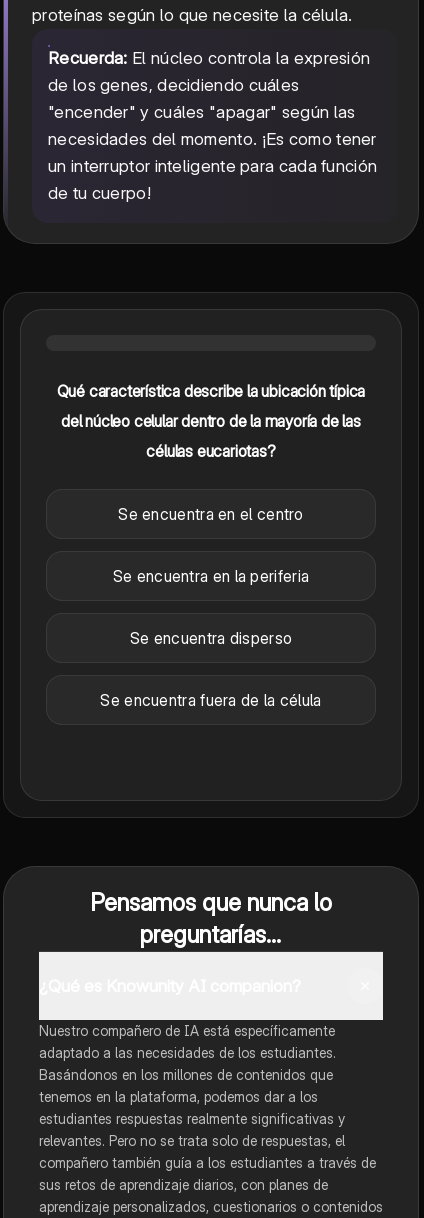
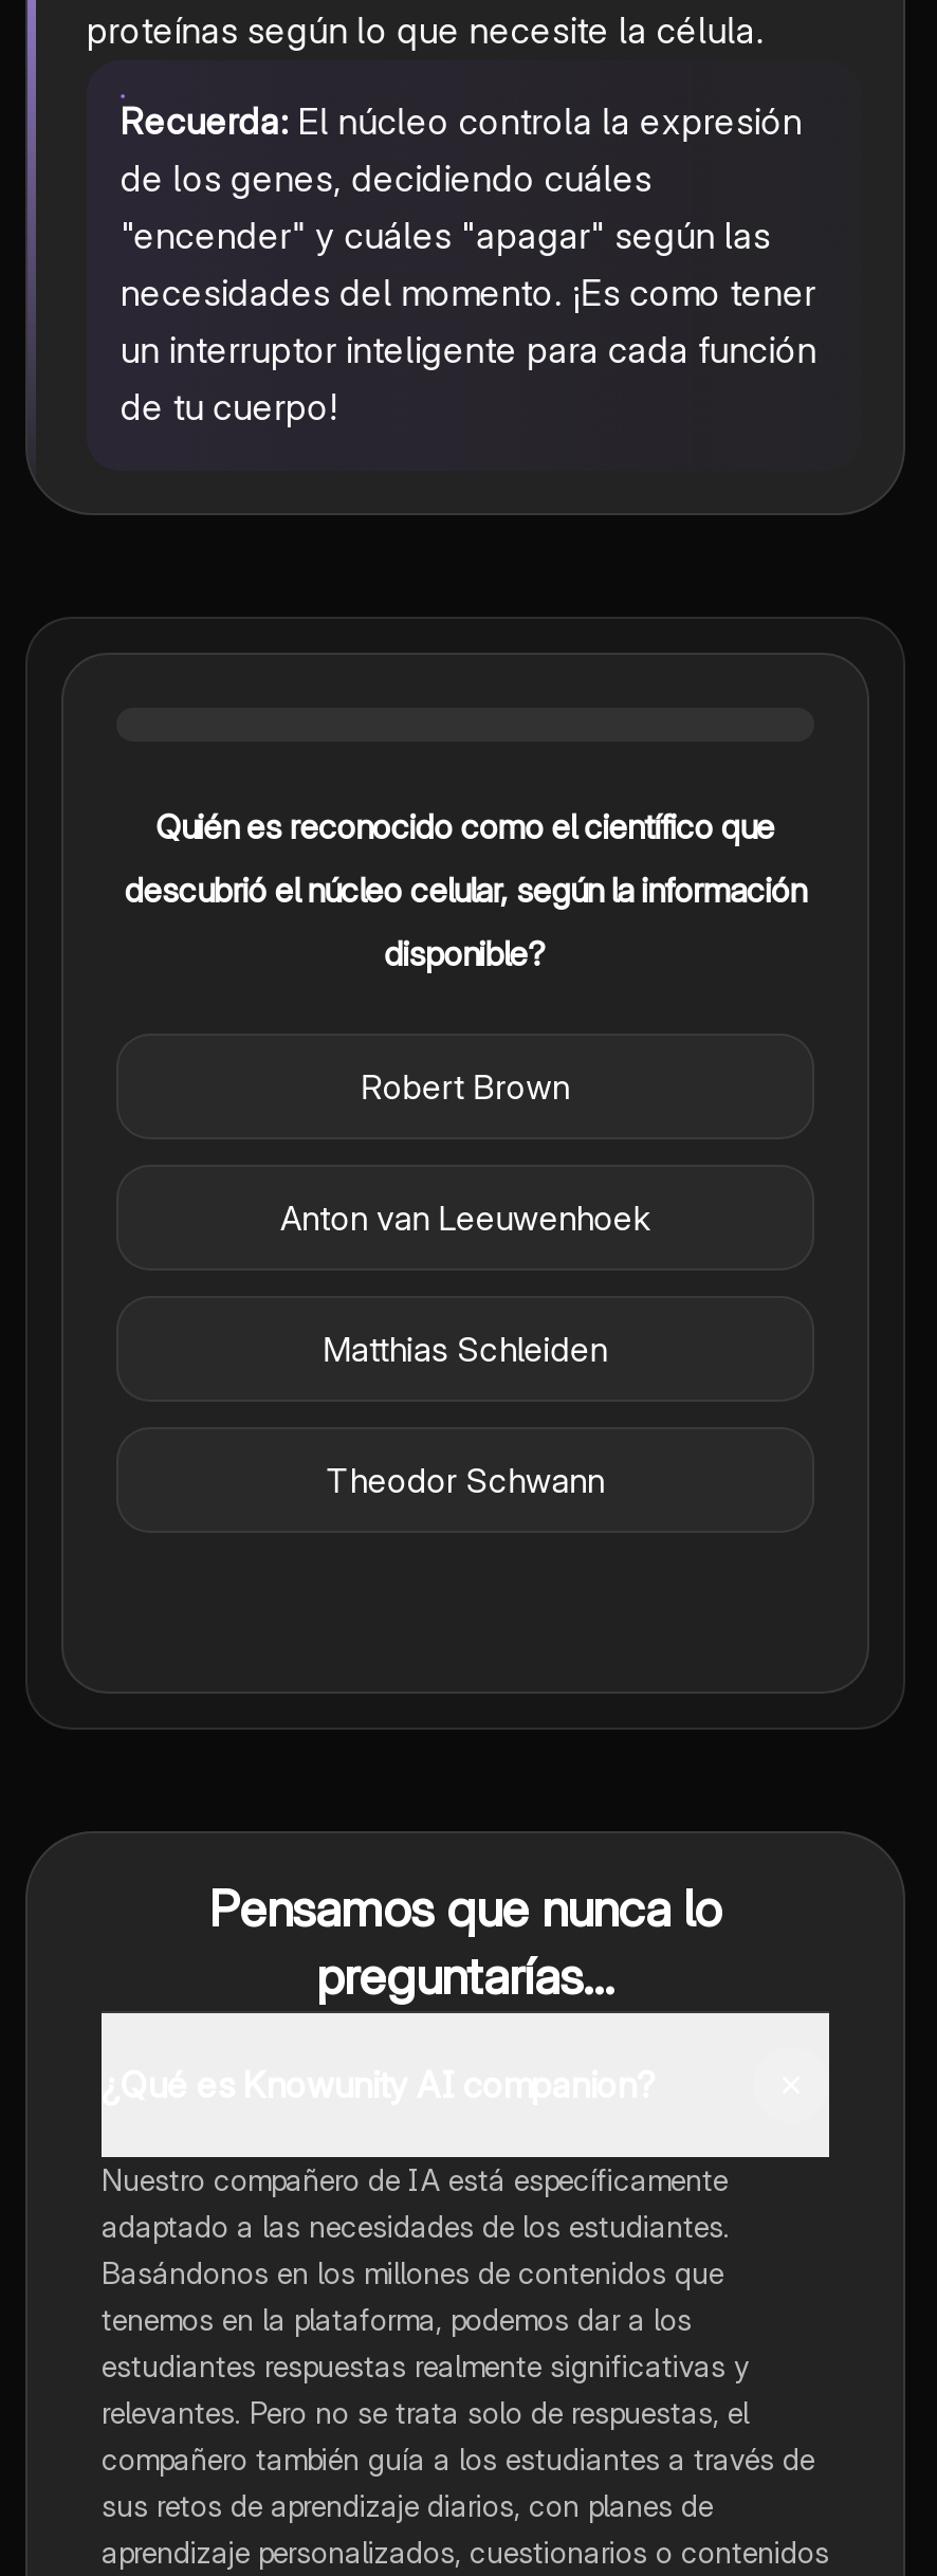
[57,381,365,401] Qué característica describe la ubicación típica -> [156,805,775,848] Quién es reconocido como el científico que
[61,411,361,431] del núcleo celular dentro de la mayoría de las -> [125,869,806,911] descubrió el núcleo celular, según la información
[146,441,276,461] células eucariotas? -> [384,932,547,975] disponible?
[118,504,304,524] Se encuentra en el centro -> [361,1066,570,1108] Robert Brown
[113,566,309,586] Se encuentra en la periferia -> [280,1197,651,1239] Anton van Leeuwenhoek
[130,628,292,648] Se encuentra disperso -> [323,1328,607,1370] Matthias Schleiden
[100,690,322,710] Se encuentra fuera de la célula -> [326,1459,605,1501] Theodor Schwann

